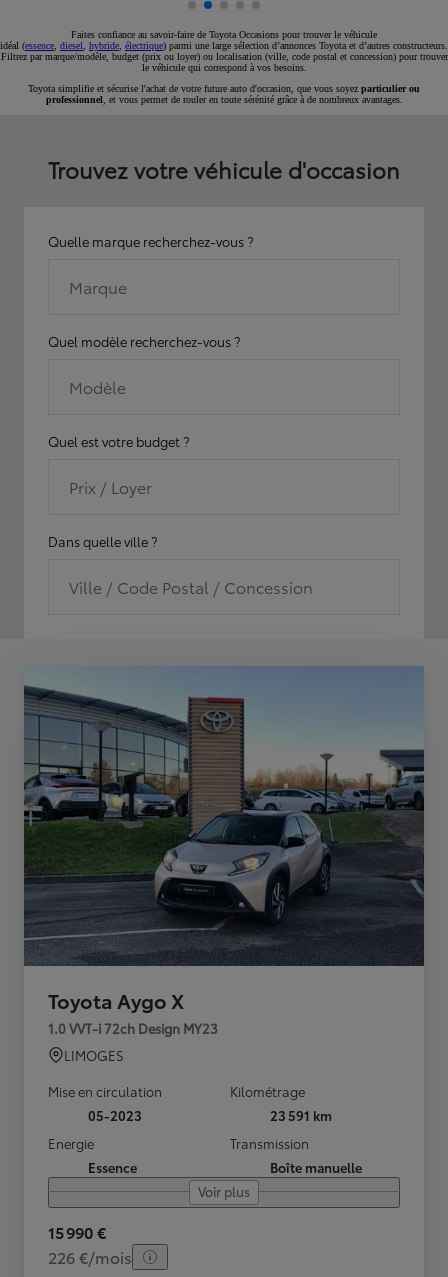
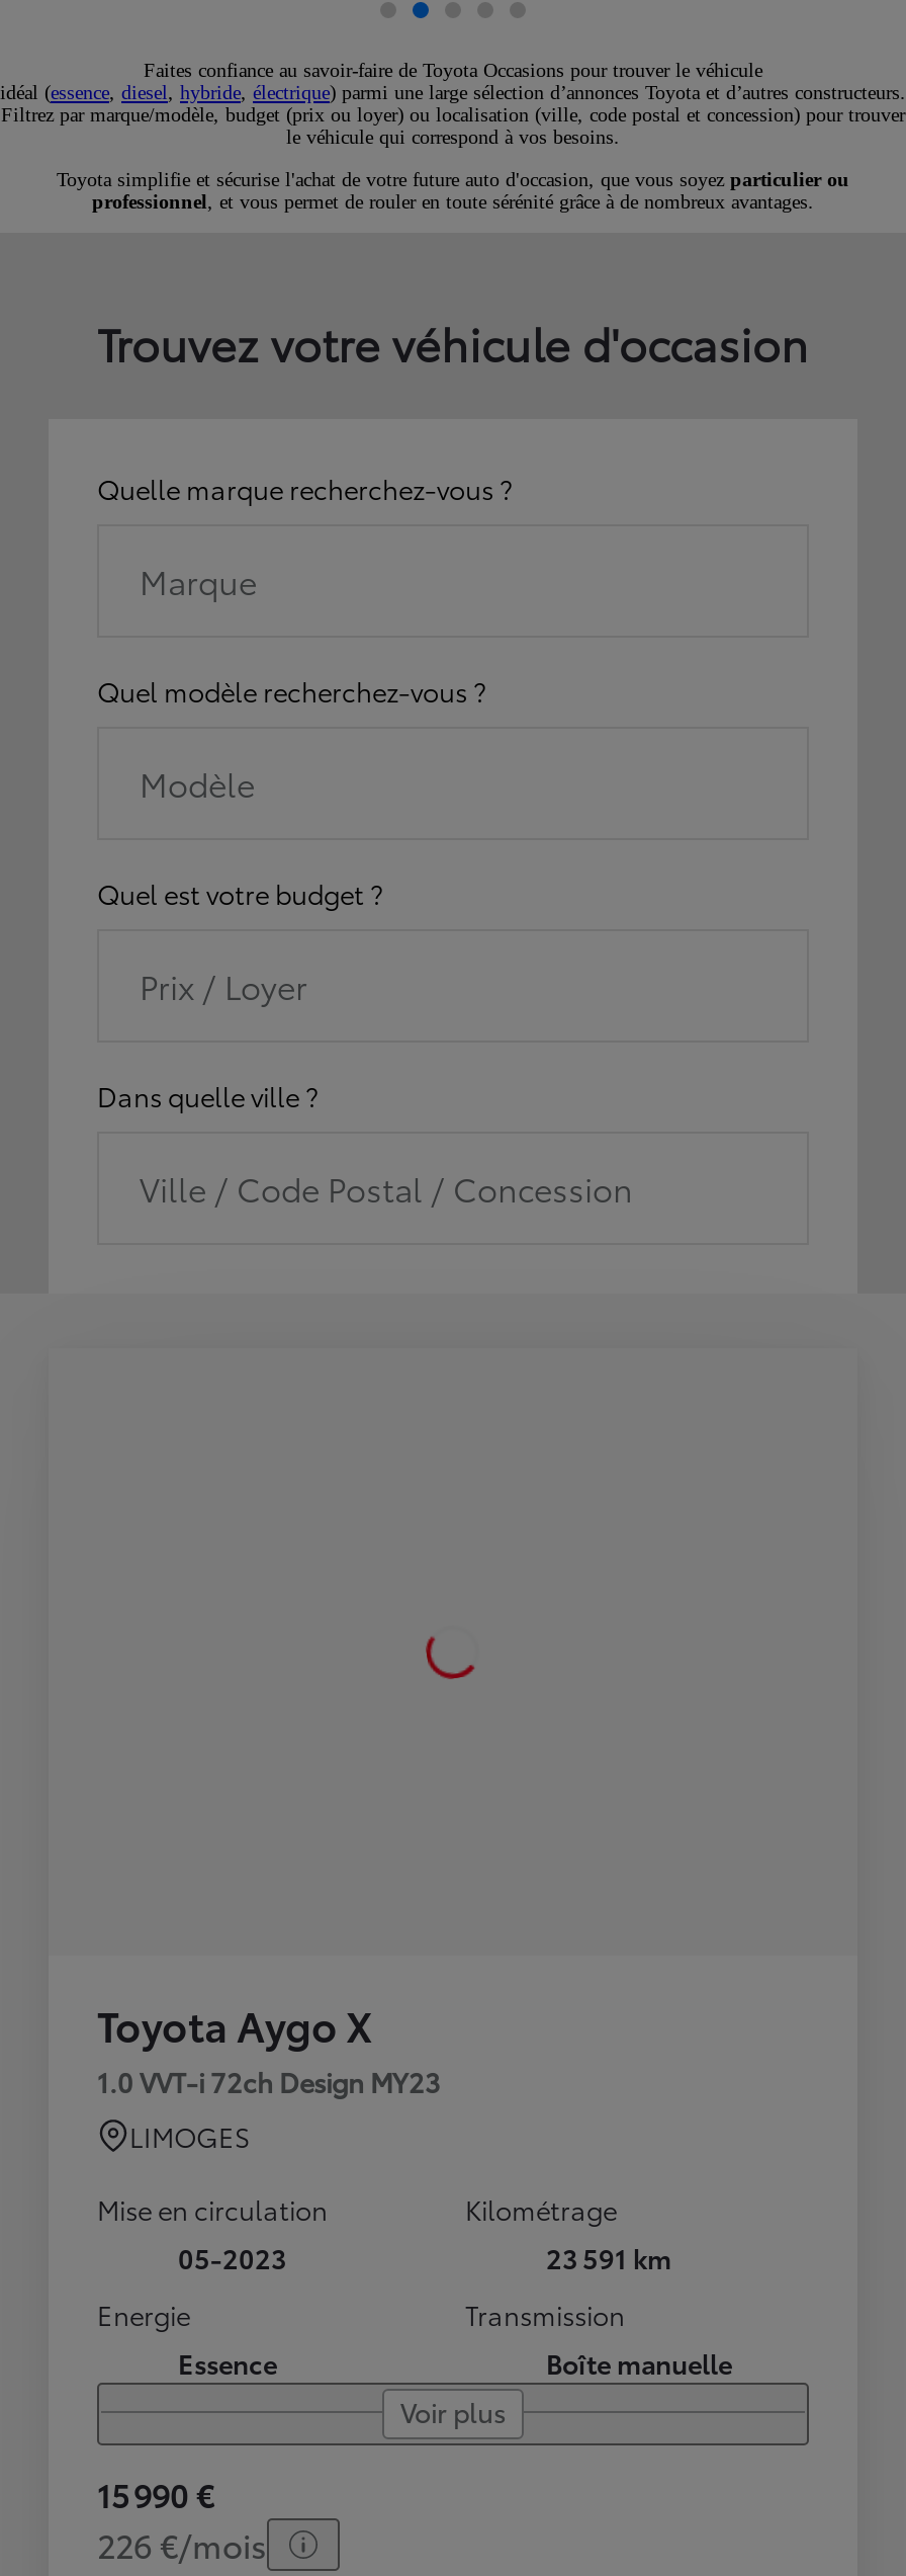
[23,666,425,967] [image] -> none

